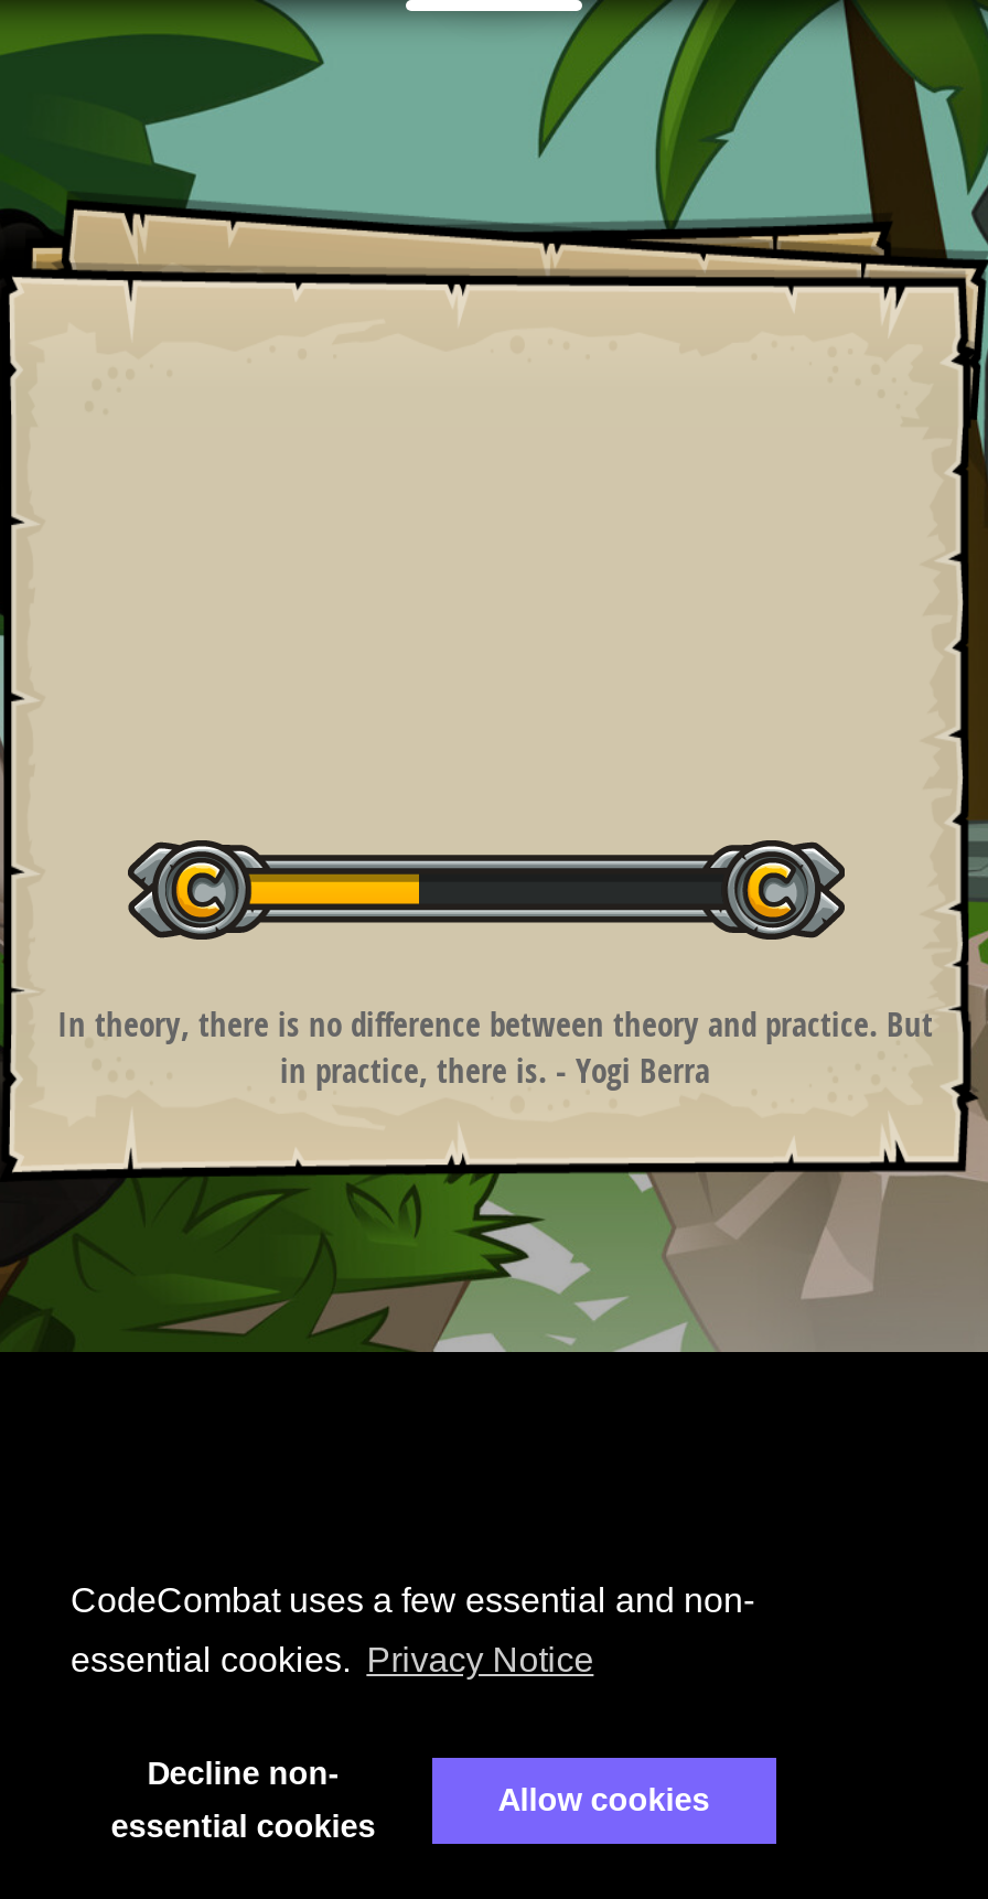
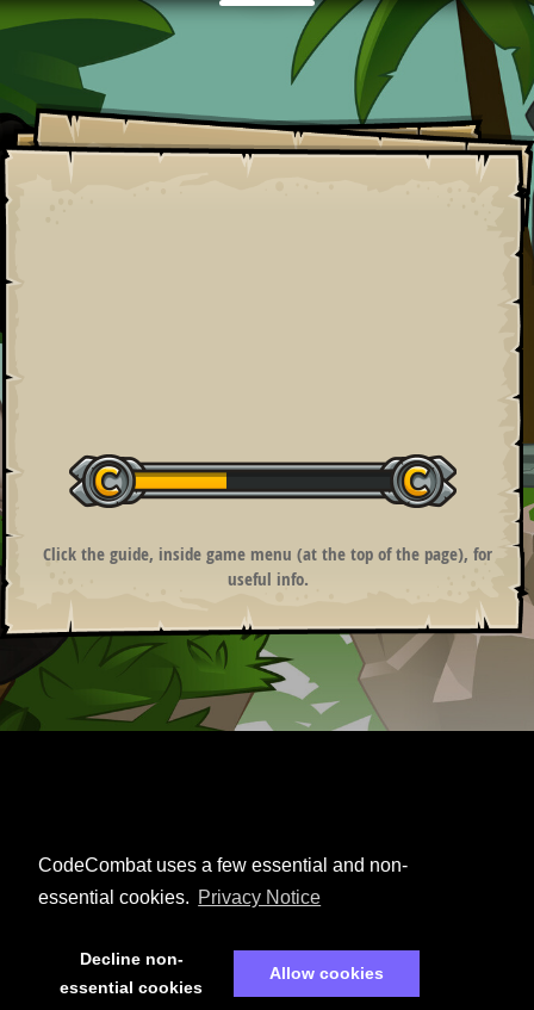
[57,1001,933,1094] In theory, there is no difference between theory and practice. But | in practice, there is. - Yogi Berra -> [43,541,492,591] Click the guide, inside game menu (at the top of the page), for | useful info.

